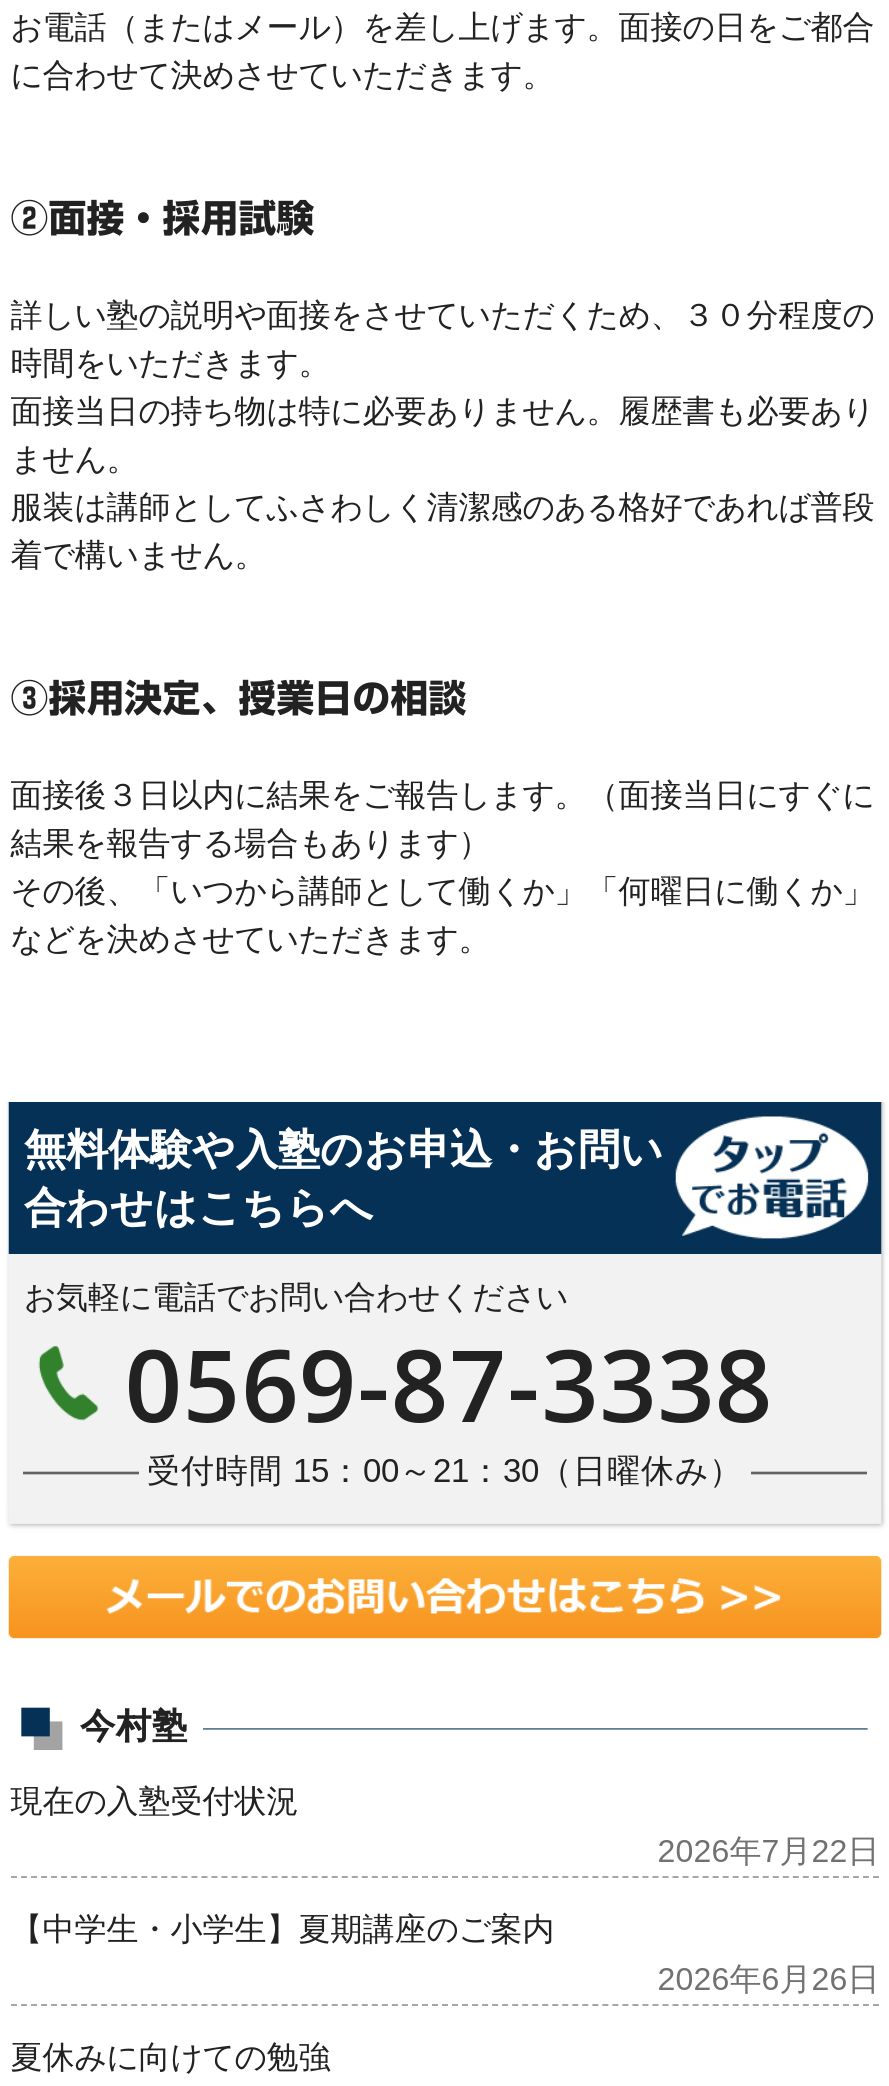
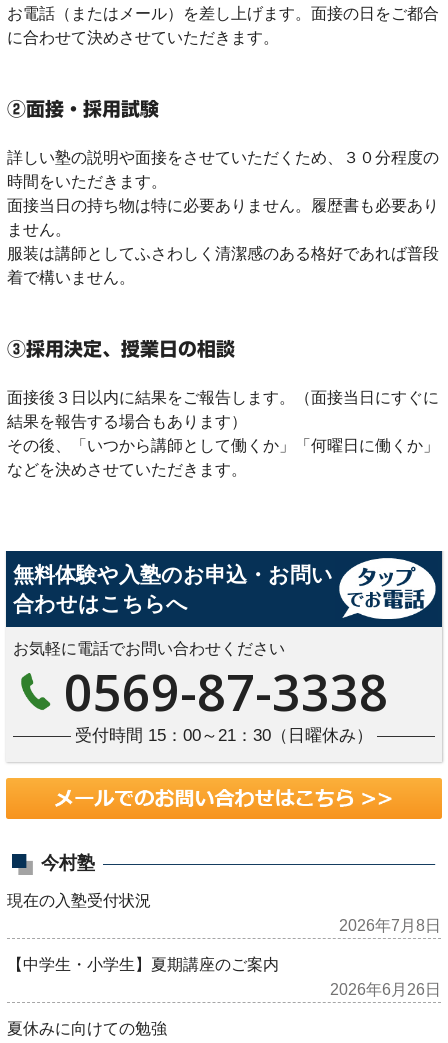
[658,1832,880,1868] 2026年7月22日 -> [339,916,441,934] 2026年7月8日

